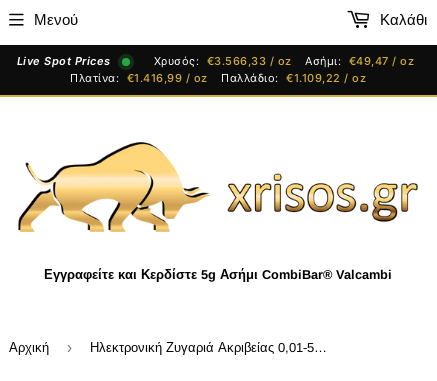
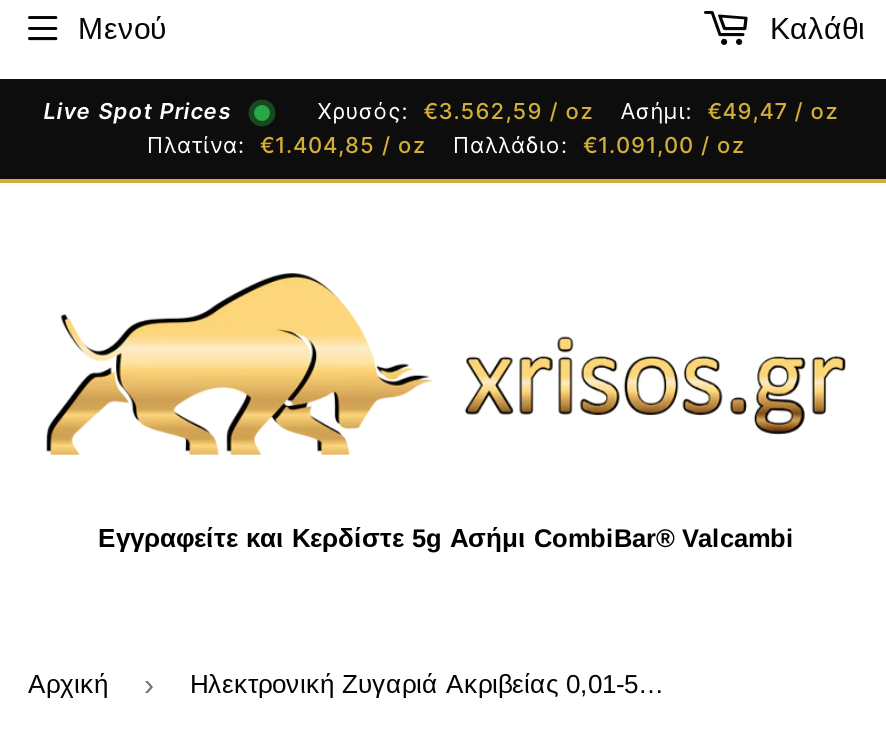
[154,54,414,68] Χρυσός: €3.566,33 / oz Ασήμι: €49,47 / oz -> [318,97,838,125] Χρυσός: €3.562,59 / oz Ασήμι: €49,47 / oz
[70,71,207,85] Πλατίνα: €1.416,99 / oz -> [147,131,426,159] Πλατίνα: €1.404,85 / oz
[221,71,366,85] Παλλάδιο: €1.109,22 / oz -> [453,131,745,159] Παλλάδιο: €1.091,00 / oz

